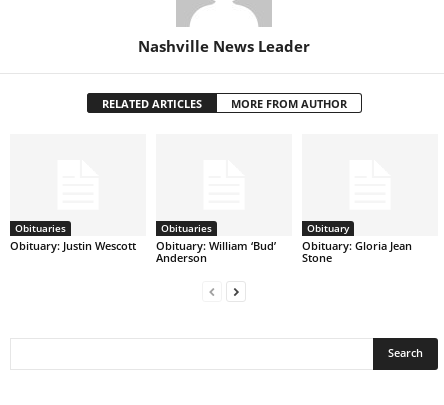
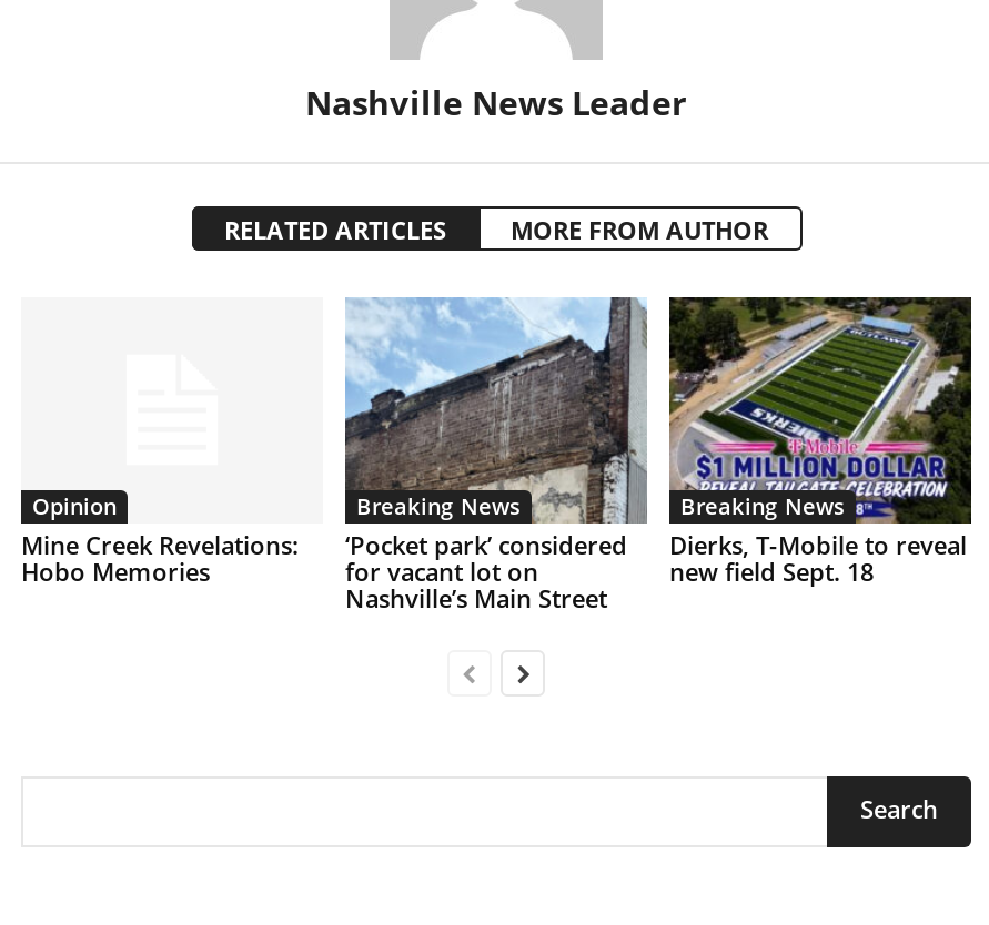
none -> [343,295,649,510] [image]
none -> [667,295,973,510] [image]
[10,221,136,253] Obituaries | Obituary: Justin Wescott -> [21,490,299,587] Opinion | Mine Creek Revelations: | Hobo Memories
[156,221,276,265] Obituaries | Obituary: William ‘Bud’ | Anderson -> [345,490,627,614] Breaking News | ‘Pocket park’ considered | for vacant lot on | Nashville’s Main Street
[302,221,412,265] Obituary | Obituary: Gloria Jean | Stone -> [669,490,967,587] Breaking News | Dierks, T-Mobile to reveal | new field Sept. 18

